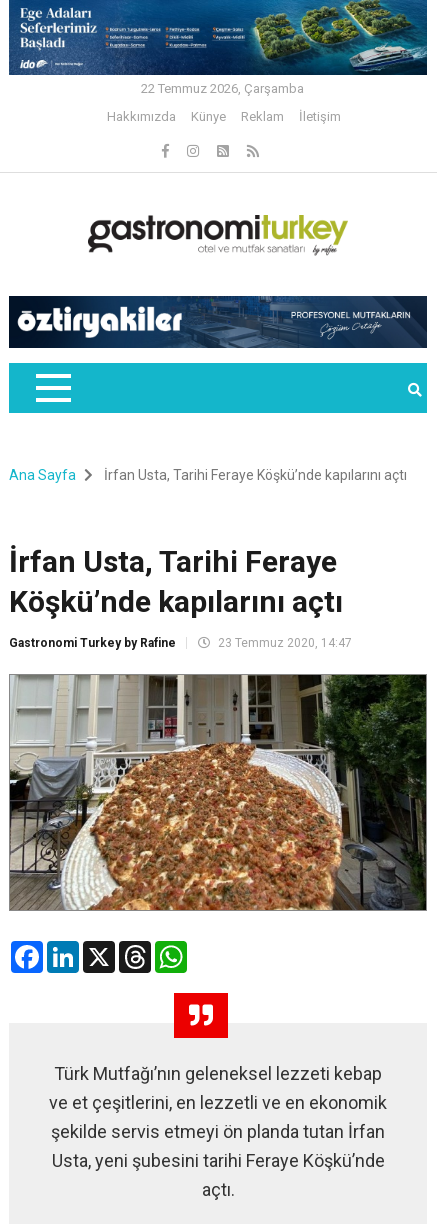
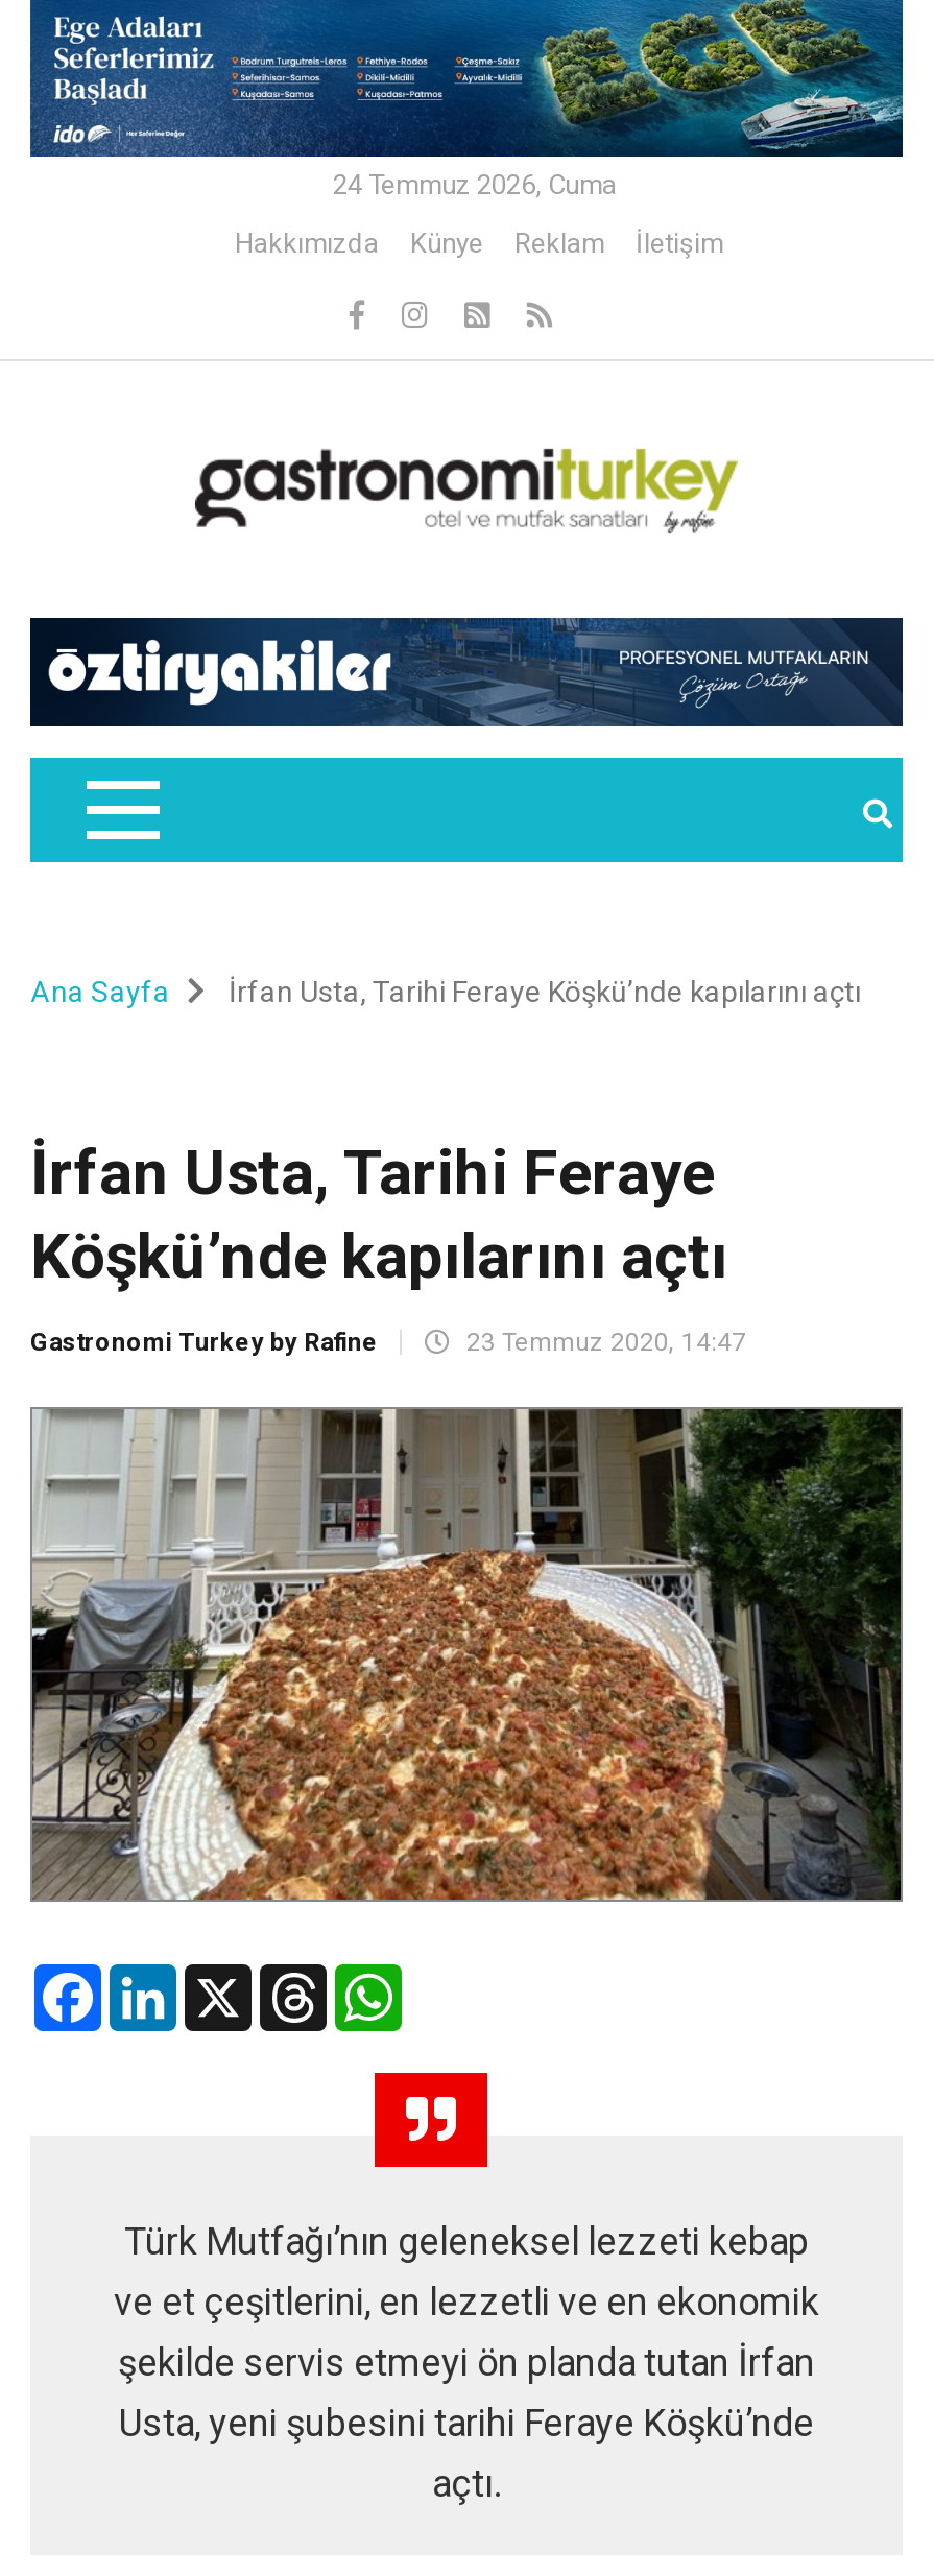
[137,81,303,96] 22 Temmuz 2026, Çarşamba -> [327,170,617,201] 24 Temmuz 2026, Cuma

